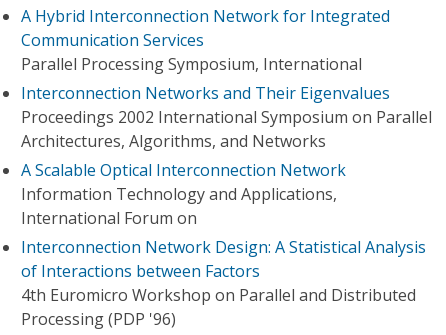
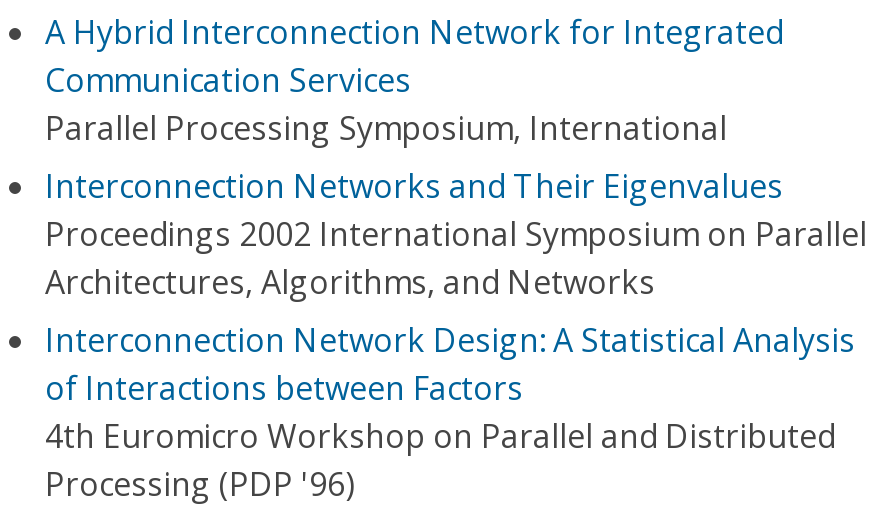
[21,159,346,229] A Scalable Optical Interconnection Network | Information Technology and Applications, | International Forum on -> none

